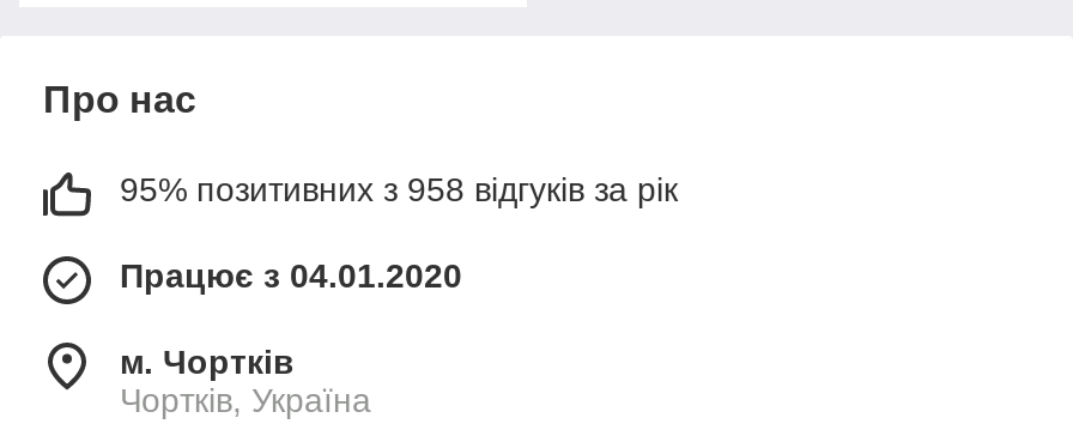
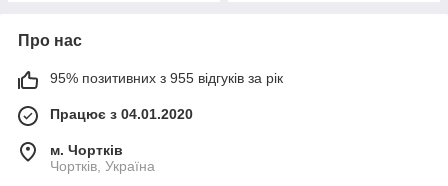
[120,170,678,208] 95% позитивних з 958 відгуків за рік -> [50,70,283,86] 95% позитивних з 955 відгуків за рік

